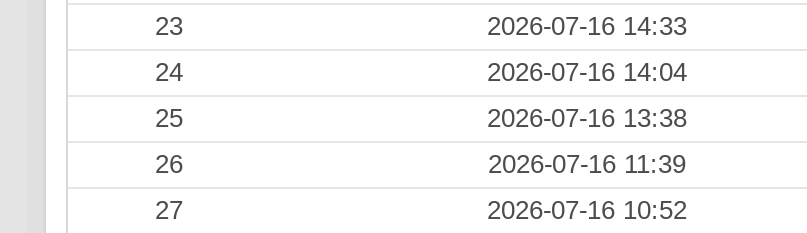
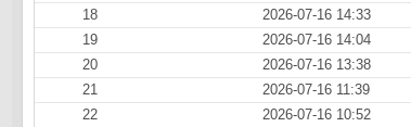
[155,11,183,41] 23 -> [82,7,97,23] 18
[155,57,183,87] 24 -> [82,31,97,48] 19
[155,103,183,133] 25 -> [82,56,97,73] 20
[155,149,183,179] 26 -> [82,81,97,98] 21
[155,195,183,225] 27 -> [82,106,97,123] 22

